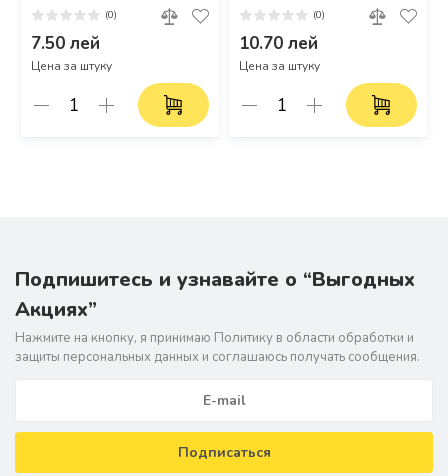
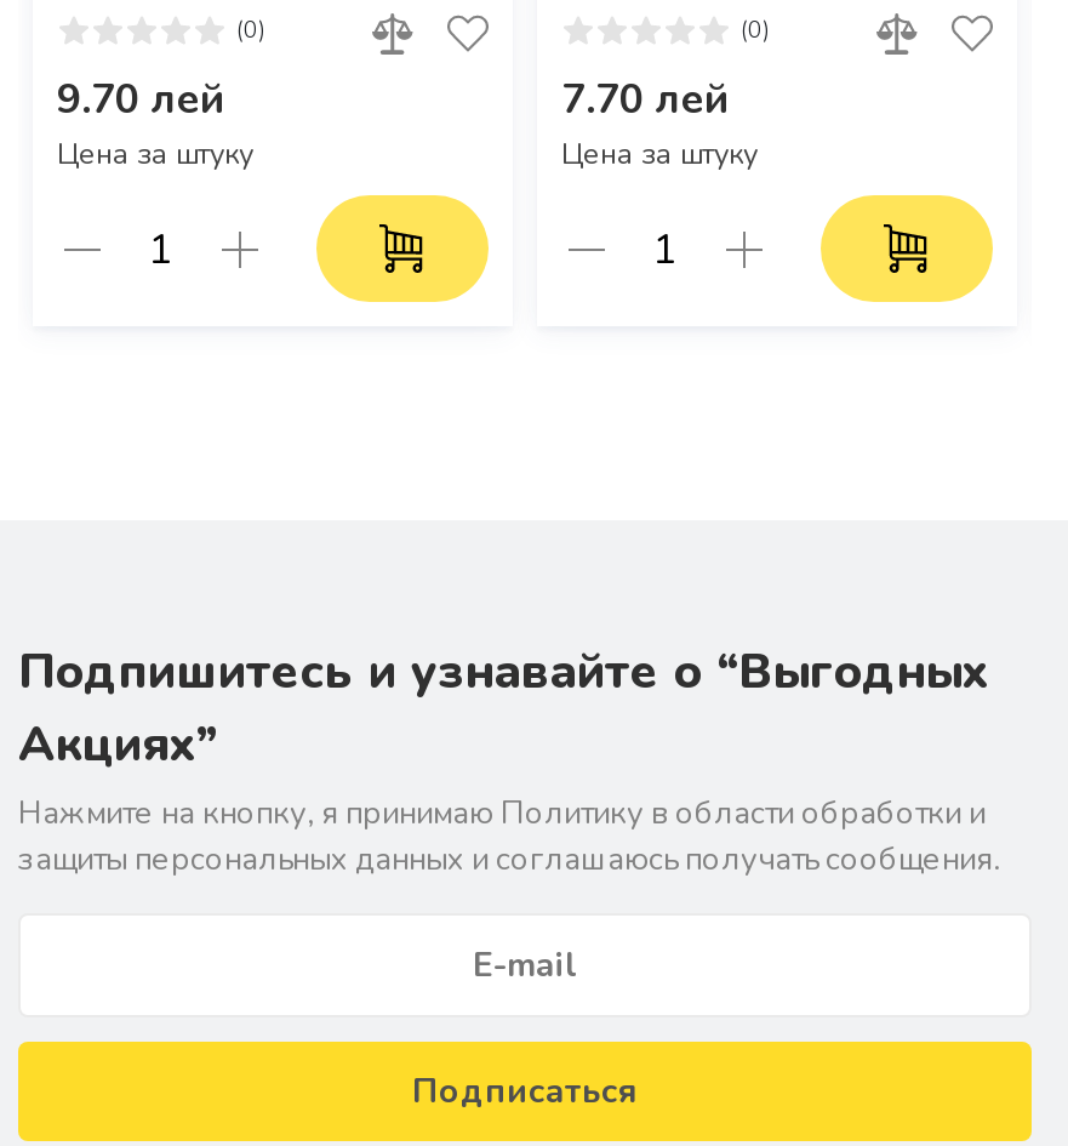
[31,32,100,55] 7.50 лей -> [57,72,224,127] 9.70 лей
[239,32,318,55] 10.70 лей -> [561,72,729,127] 7.70 лей

